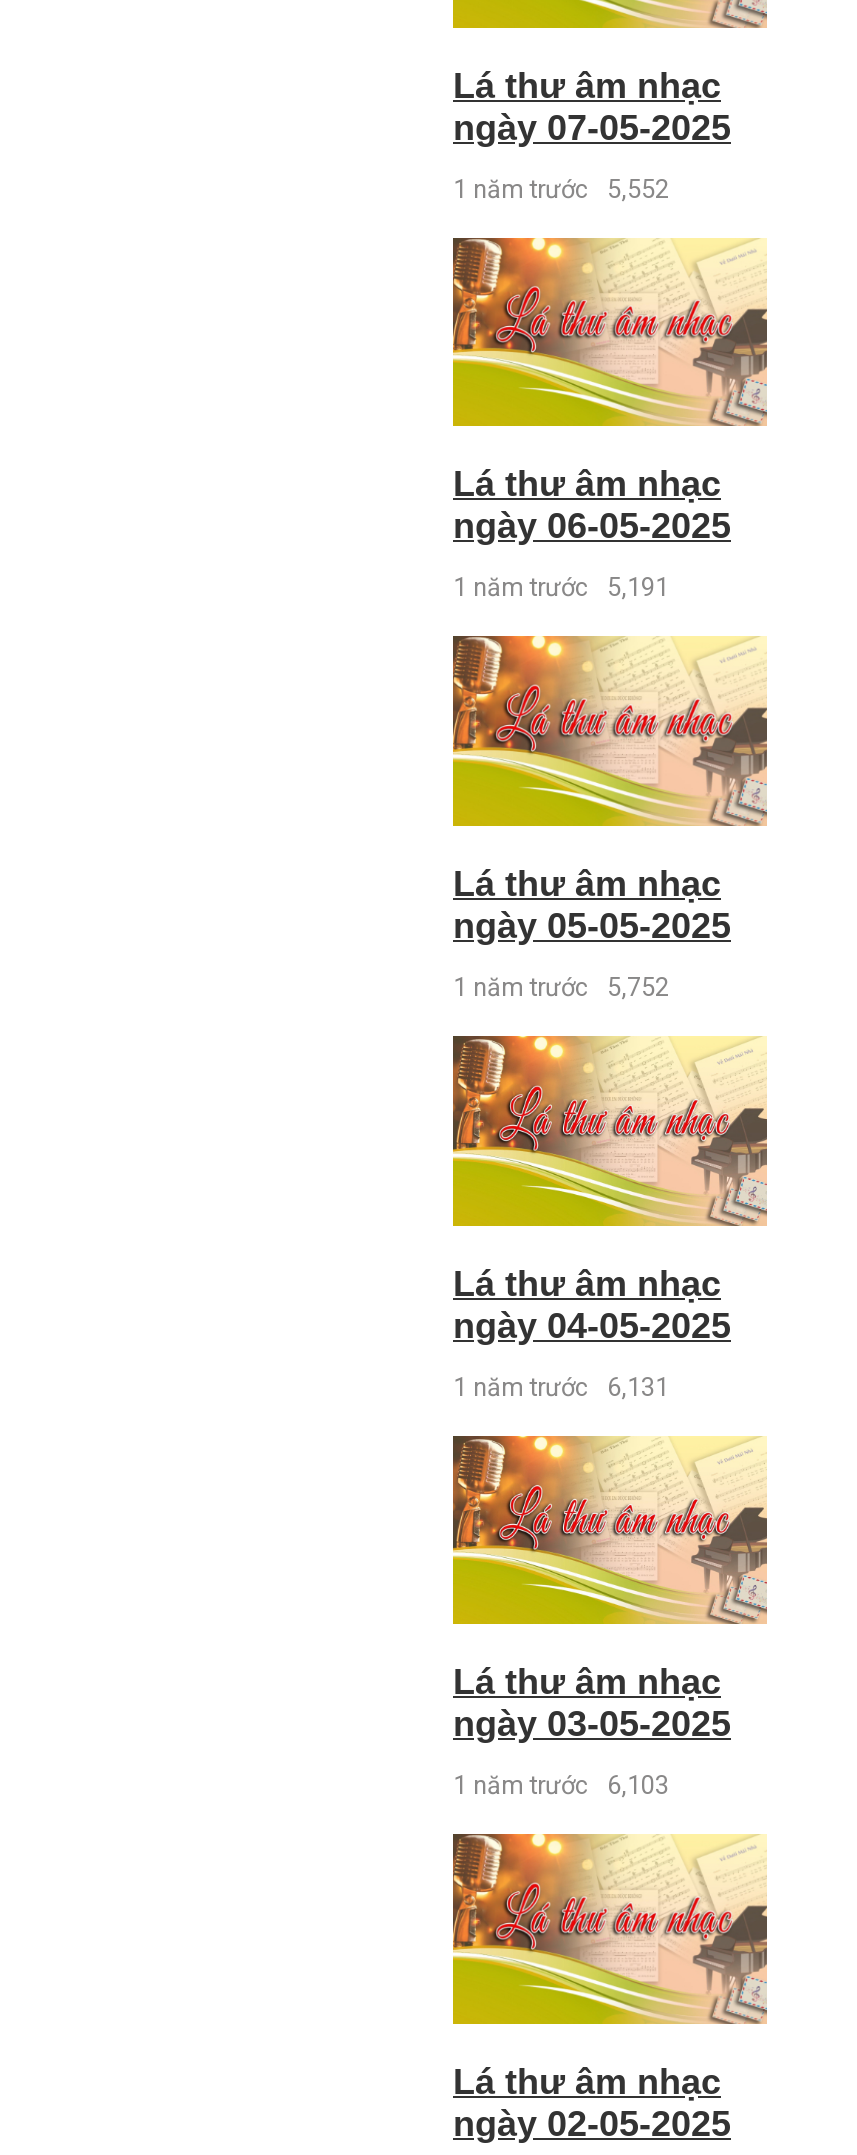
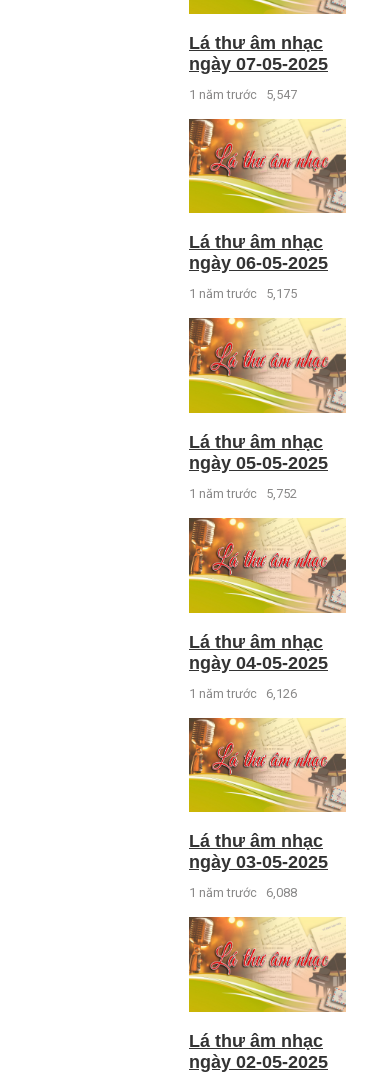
[453,174,669,204] 1 năm trước 5,552 -> [189,87,297,102] 1 năm trước 5,547
[453,573,669,603] 1 năm trước 5,191 -> [189,286,297,301] 1 năm trước 5,175
[453,1371,669,1401] 1 năm trước 6,131 -> [189,685,297,700] 1 năm trước 6,126
[453,1770,669,1800] 1 năm trước 6,103 -> [189,885,297,900] 1 năm trước 6,088

